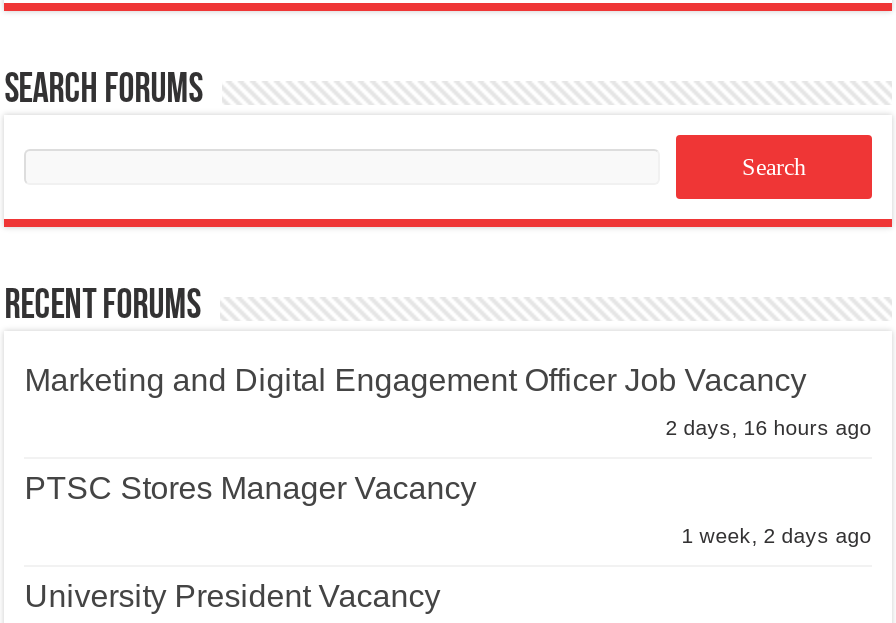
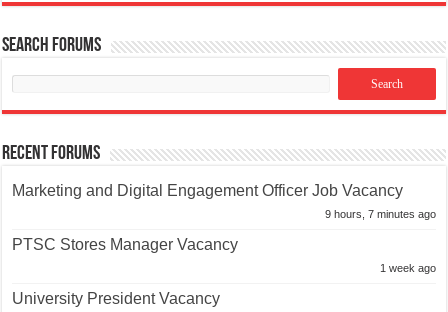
[666,415,872,439] 2 days, 16 hours ago -> [325,208,436,220] 9 hours, 7 minutes ago
[682,523,872,547] 1 week, 2 days ago -> [380,262,436,274] 1 week ago

